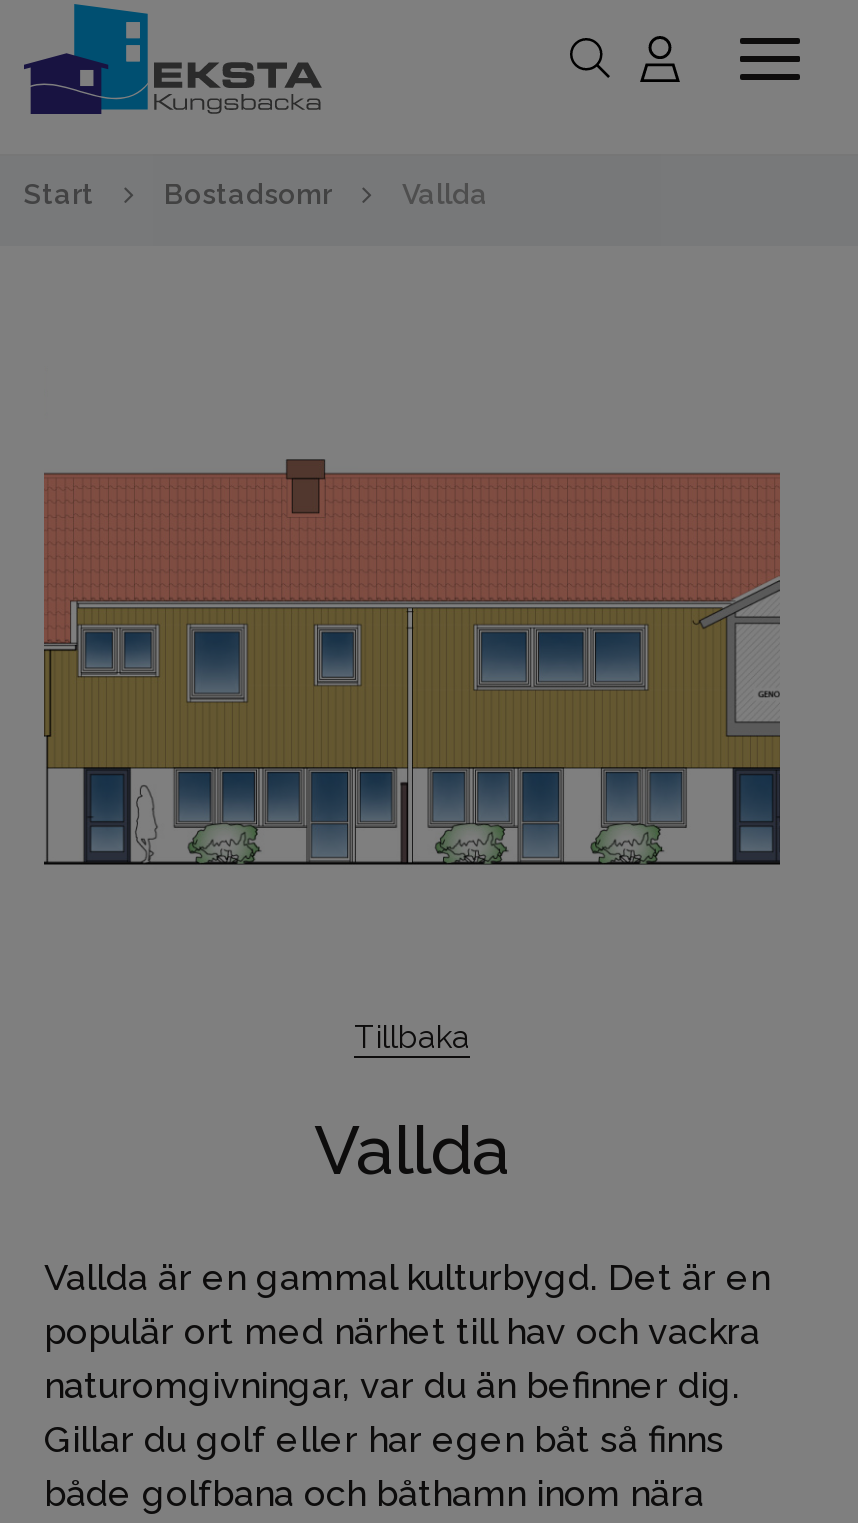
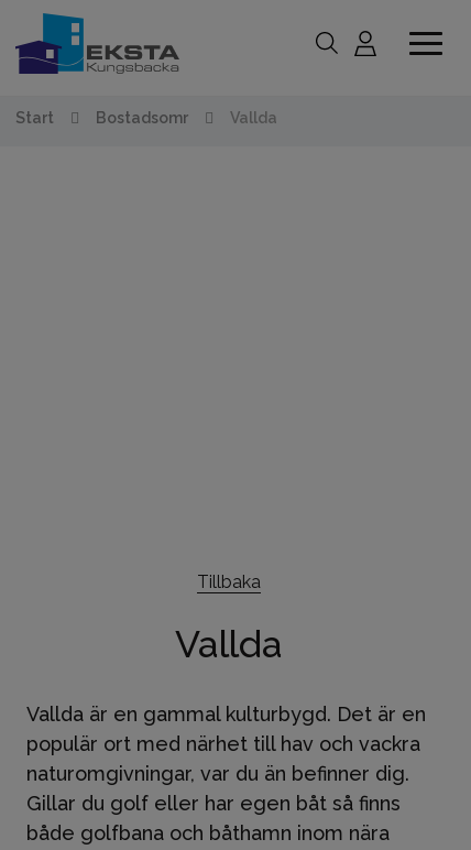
[42,456,782,868] [image] -> none

